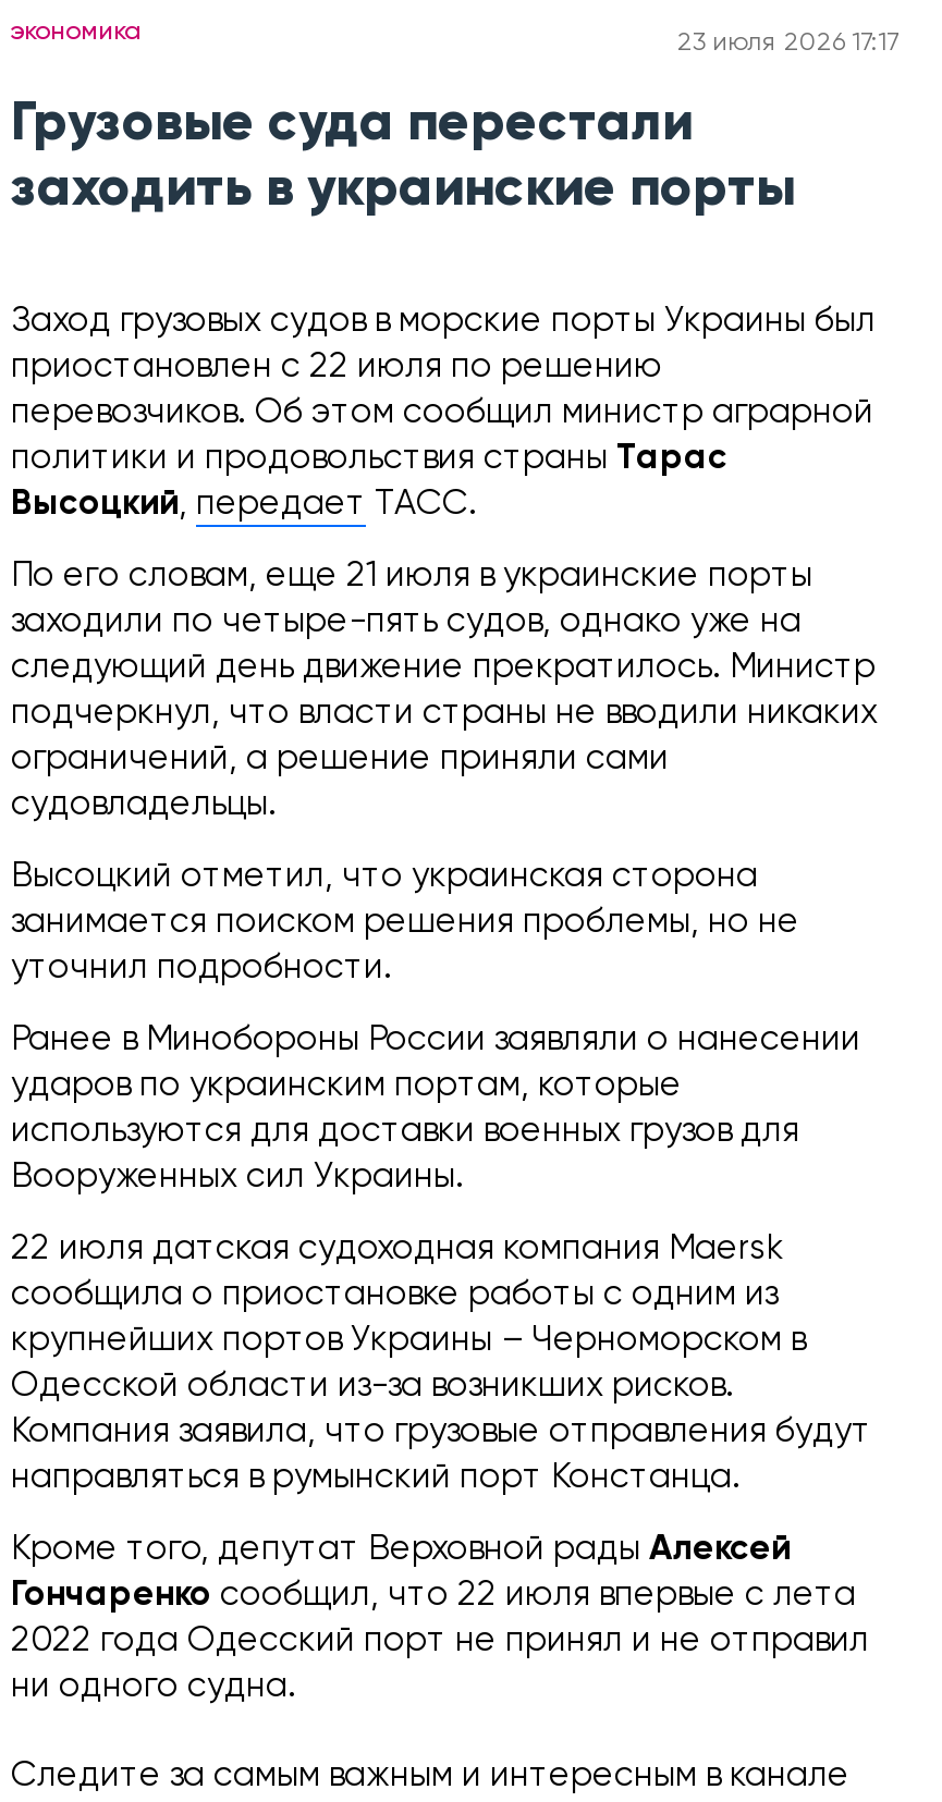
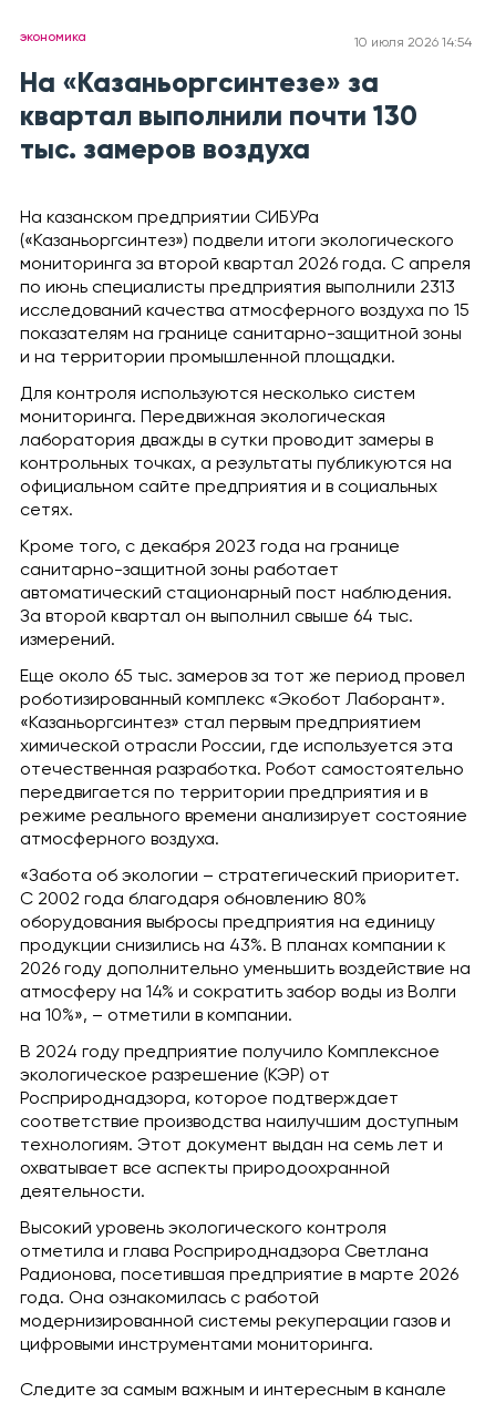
[11,31,900,1706] 23 июля 2026 17:17 | Грузовые суда перестали | заходить в украинские порты | Заход грузовых судов в морские порты Украины был | приостановлен с 22 июля по решению | перевозчиков. Об этом сообщил министр аграрной | политики и продовольствия страны Тарас | Высоцкий, передает ТАСС. | По его словам, еще 21 июля в украинские порты | заходили по четыре-пять судов, однако уже на | следующий день движение прекратилось. Министр | подчеркнул, что власти страны не вводили никаких | ограничений, а решение приняли сами | судовладельцы. | Высоцкий отметил, что украинская сторона | занимается поиском решения проблемы, но не | уточнил подробности. | Ранее в Минобороны России заявляли о нанесении | ударов по украинским портам, которые | используются для доставки военных грузов для | Вооруженных сил Украины. | 22 июля датская судоходная компания Maersk | сообщила о приостановке работы с одним из | крупнейших портов Украины – Черноморском в | Одесской области из-за возникших рисков. | Компания заявила, что грузовые отправления будут | направляться в румынский порт Констанца. | Кроме того, депутат Верховной рады Алексей | Гончаренко сообщил, что 22 июля впервые с лета | 2022 года Одесский порт не принял и не отправил | ни одного судна. -> [20,36,472,1354] 10 июля 2026 14:54 | На «Казаньоргсинтезе» за | квартал выполнили почти 130 | тыс. замеров воздуха | На казанском предприятии СИБУРа | («Казаньоргсинтез») подвели итоги экологического | мониторинга за второй квартал 2026 года. С апреля | по июнь специалисты предприятия выполнили 2313 | исследований качества атмосферного воздуха по 15 | показателям на границе санитарно-защитной зоны | и на территории промышленной площадки. | Для контроля используются несколько систем | мониторинга. Передвижная экологическая | лаборатория дважды в сутки проводит замеры в | контрольных точках, а результаты публикуются на | официальном сайте предприятия и в социальных | сетях. | Кроме того, с декабря 2023 года на границе | санитарно-защитной зоны работает | автоматический стационарный пост наблюдения. | За второй квартал он выполнил свыше 64 тыс. | измерений. | Еще около 65 тыс. замеров за тот же период провел | роботизированный комплекс «Экобот Лаборант». | «Казаньоргсинтез» стал первым предприятием | химической отрасли России, где используется эта | отечественная разработка. Робот самостоятельно | передвигается по территории предприятия и в | режиме реального времени анализирует состояние | атмосферного воздуха. | «Забота об экологии – стратегический приоритет. | С 2002 года благодаря обновлению 80% | оборудования выбросы предприятия на единицу | продукции снизились на 43%. В планах компании к | 2026 году дополнительно уменьшить воздействие на | атмосферу на 14% и сократить забор воды из Волги | на 10%», – отметили в компании. | В 2024 году предприятие получило Комплексное | экологическое разрешение (КЭР) от | Росприроднадзора, которое подтверждает | соответствие производства наилучшим доступным | технологиям. Этот документ выдан на семь лет и | охватывает все аспекты природоохранной | деятельности. | Высокий уровень экологического контроля | отметила и глава Росприроднадзора Светлана | Радионова, посетившая предприятие в марте 2026 | года. Она ознакомилась с работой | модернизированной системы рекуперации газов и | цифровыми инструментами мониторинга.

